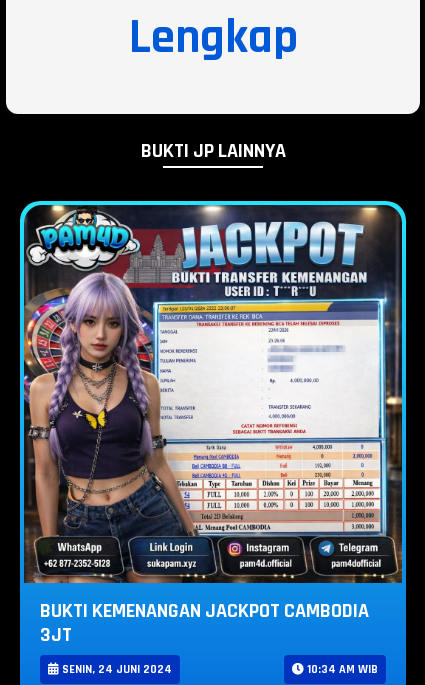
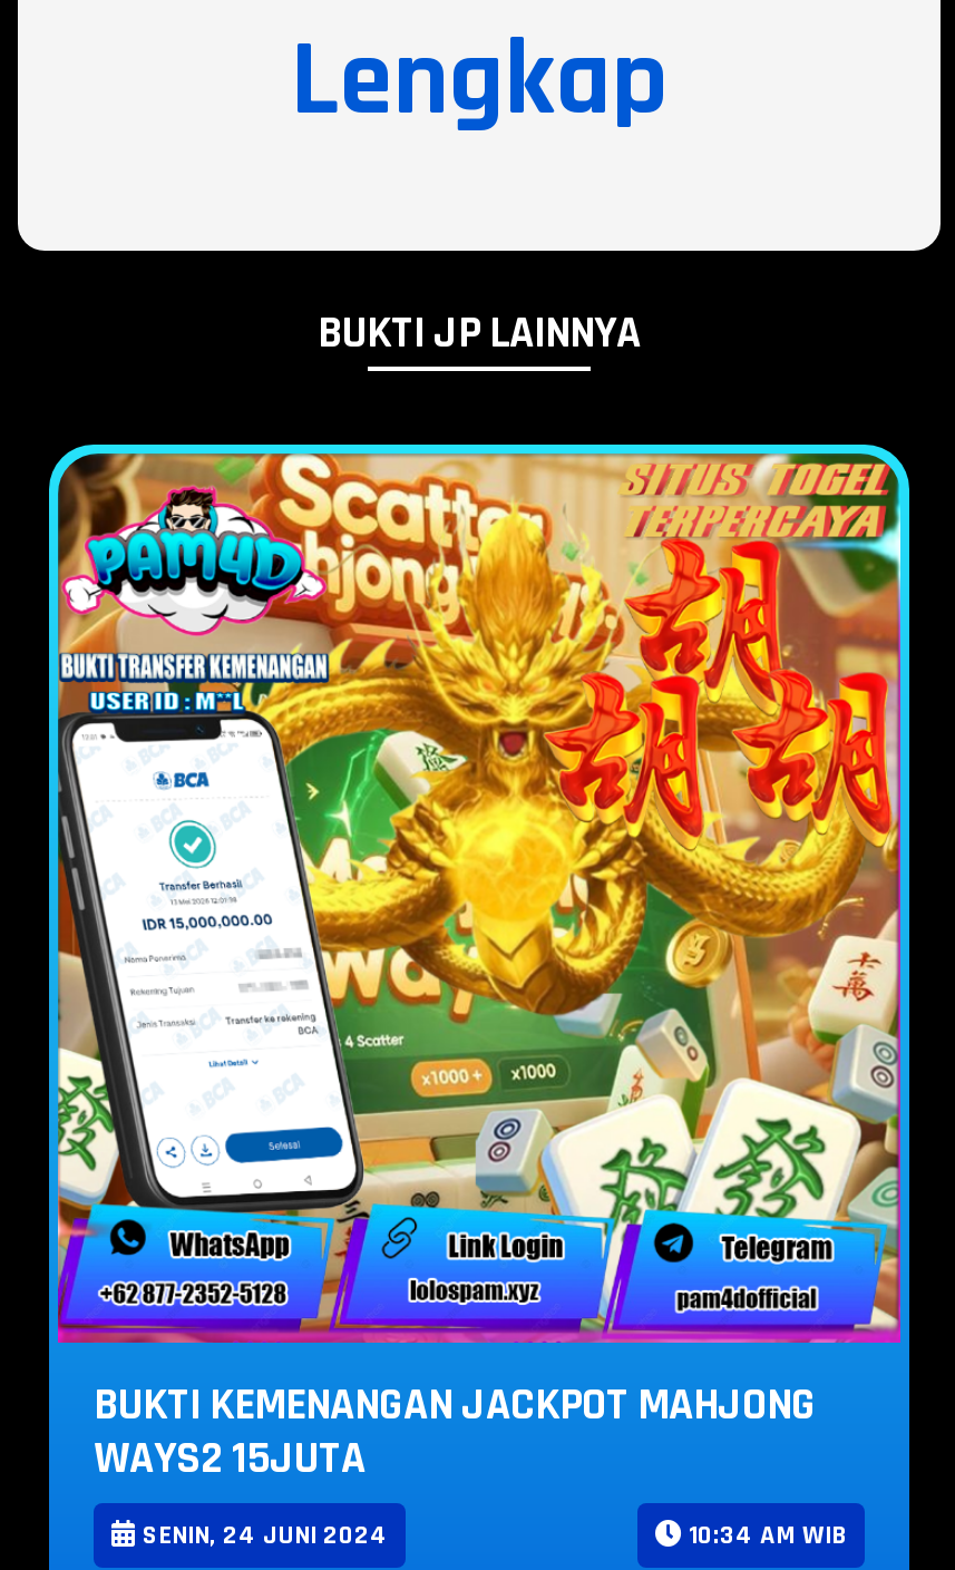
[23,204,403,648] [image] | BUKTI KEMENANGAN JACKPOT CAMBODIA | 3JT -> [56,451,903,1488] [image] | BUKTI KEMENANGAN JACKPOT MAHJONG | WAYS2 15JUTA

